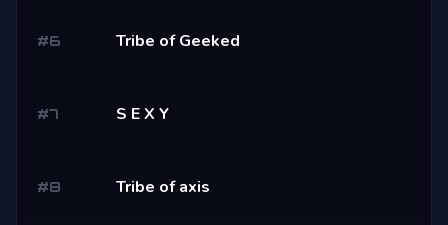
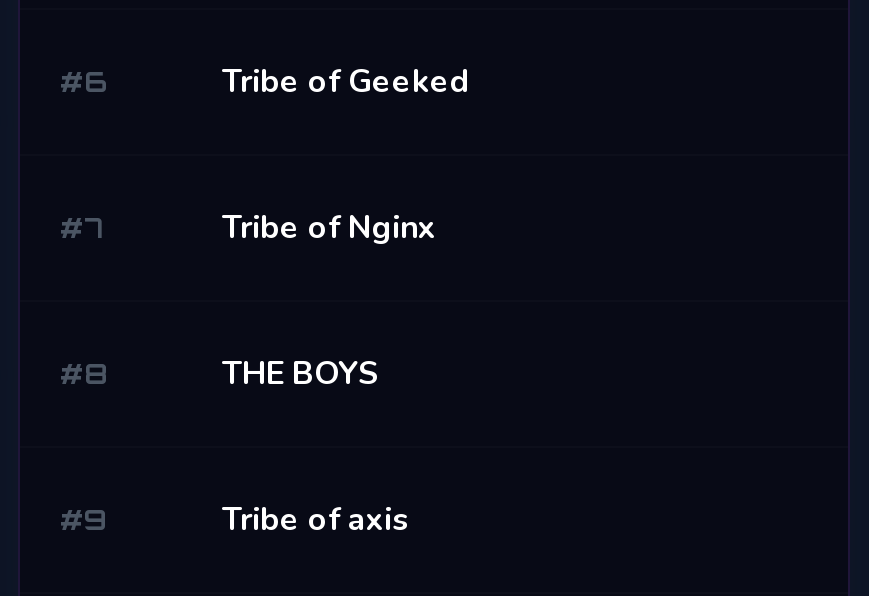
[116,103,169,125] S E X Y -> [222,206,436,250] Tribe of Nginx
none -> [60,352,380,536] THE BOYS | #9

